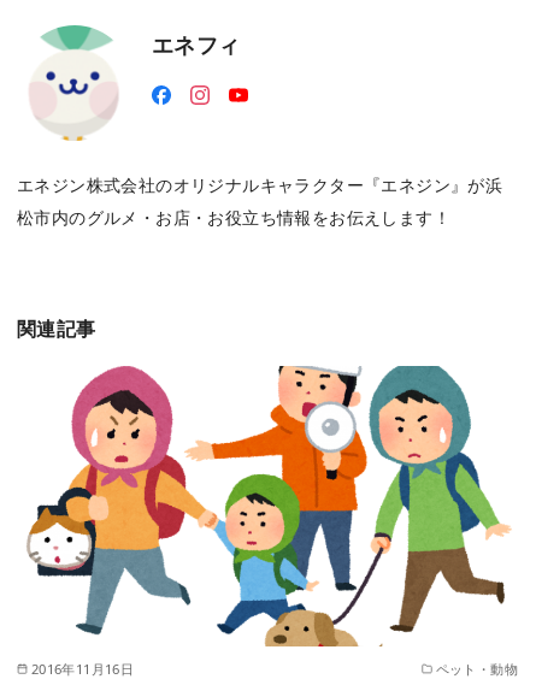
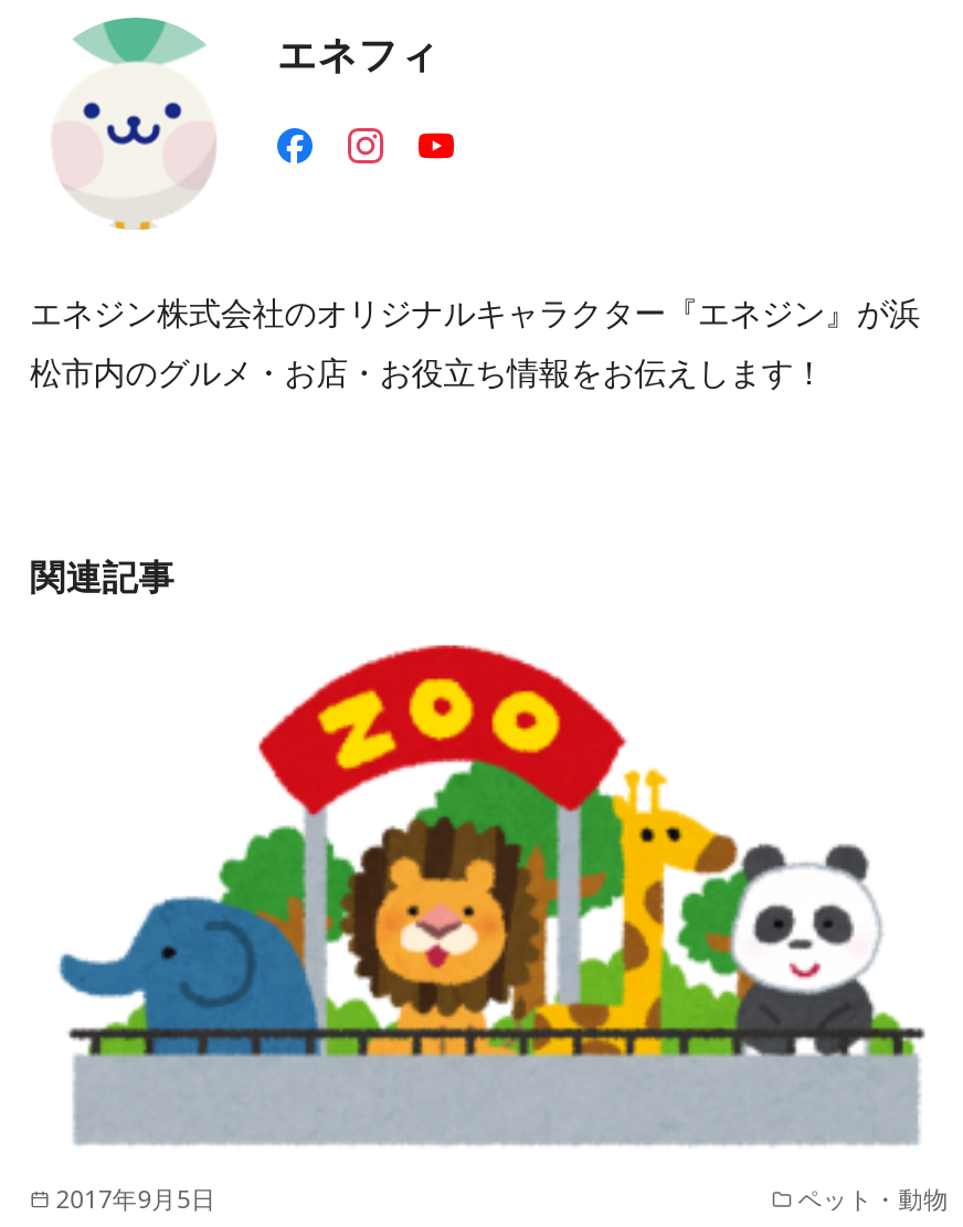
[26,365,512,678] [image] | 2016年11月16日 -> [50,644,933,1216] [image] | 2017年9月5日

